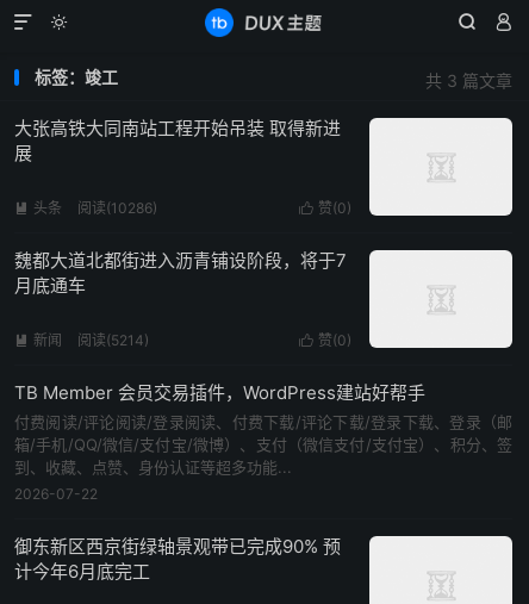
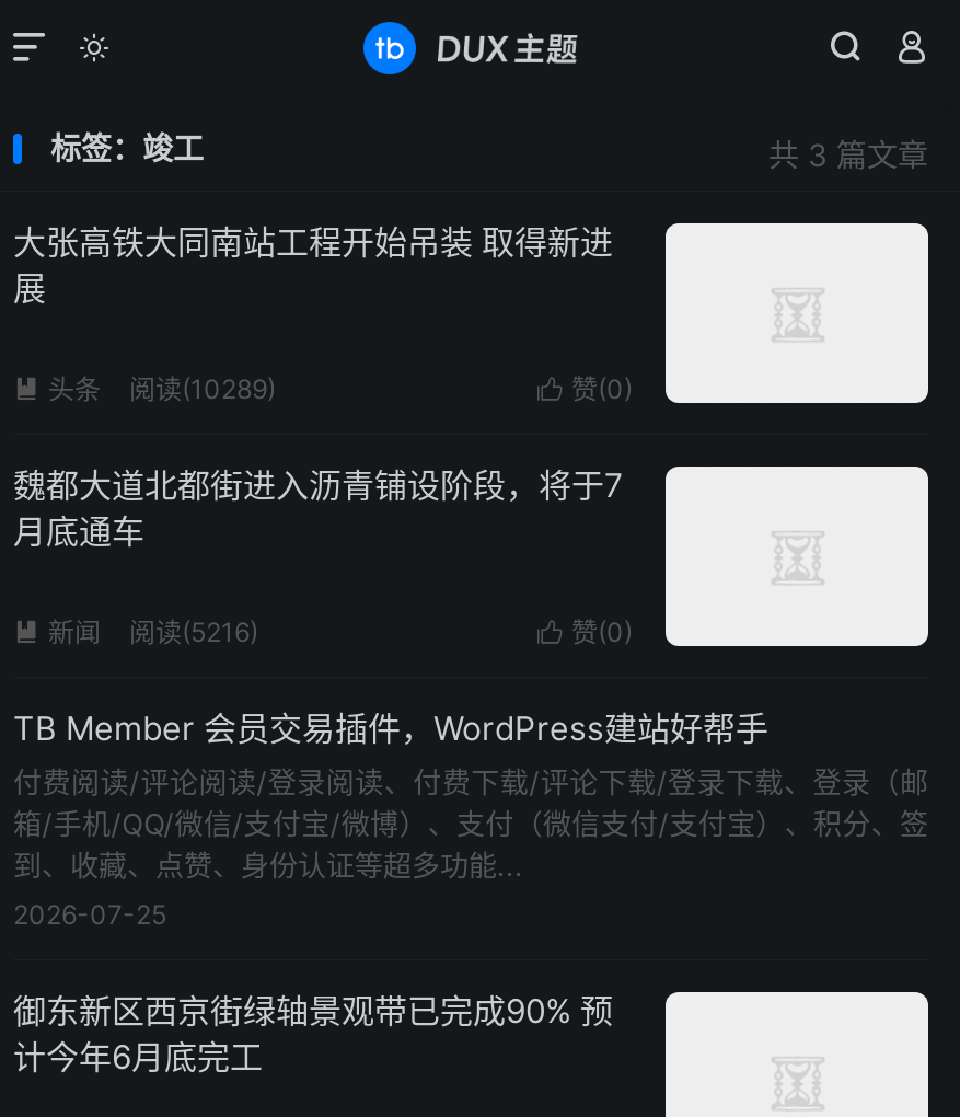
[77,199,157,217] 阅读(10286) -> [129,372,276,405] 阅读(10289)
[77,331,149,349] 阅读(5214) -> [129,615,258,648] 阅读(5216)
[14,485,98,503] 2026-07-22 -> [13,898,166,931] 2026-07-25

